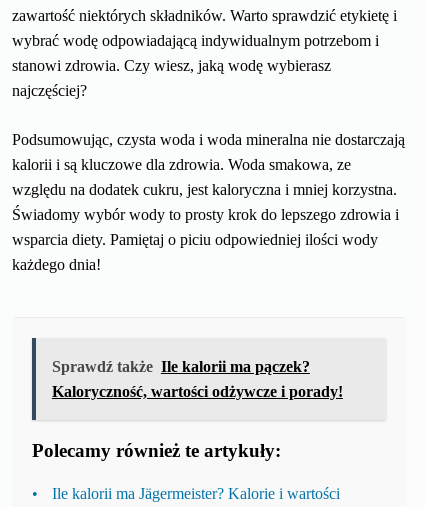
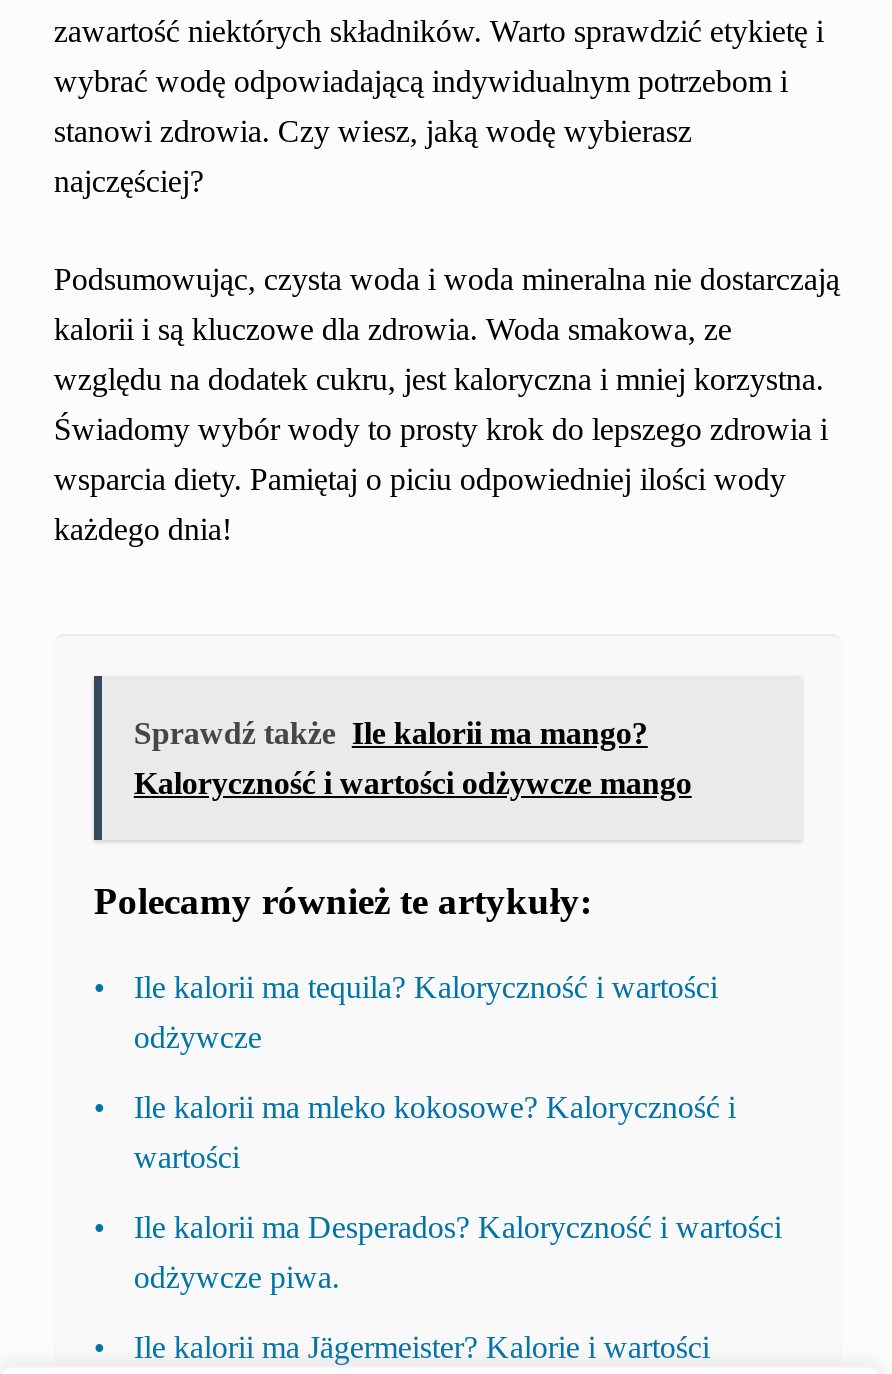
[52,358,310,375] Sprawdź także Ile kalorii ma pączek? -> [134,715,648,749] Sprawdź także Ile kalorii ma mango?
[52,383,343,400] Kaloryczność, wartości odżywcze i porady! -> [134,765,692,799] Kaloryczność i wartości odżywcze mango
none -> [134,969,782,1293] Ile kalorii ma tequila? Kaloryczność i wartości | odżywcze | Ile kalorii ma mleko kokosowe? Kaloryczność i | wartości | Ile kalorii ma Desperados? Kaloryczność i wartości | odżywcze piwa.

